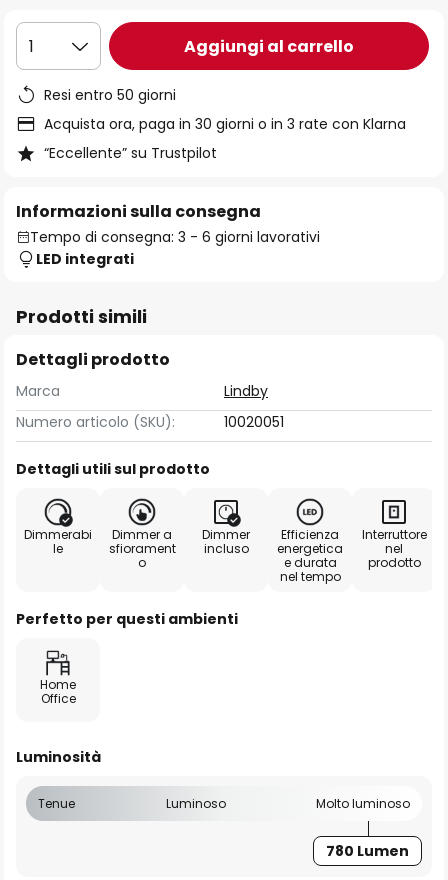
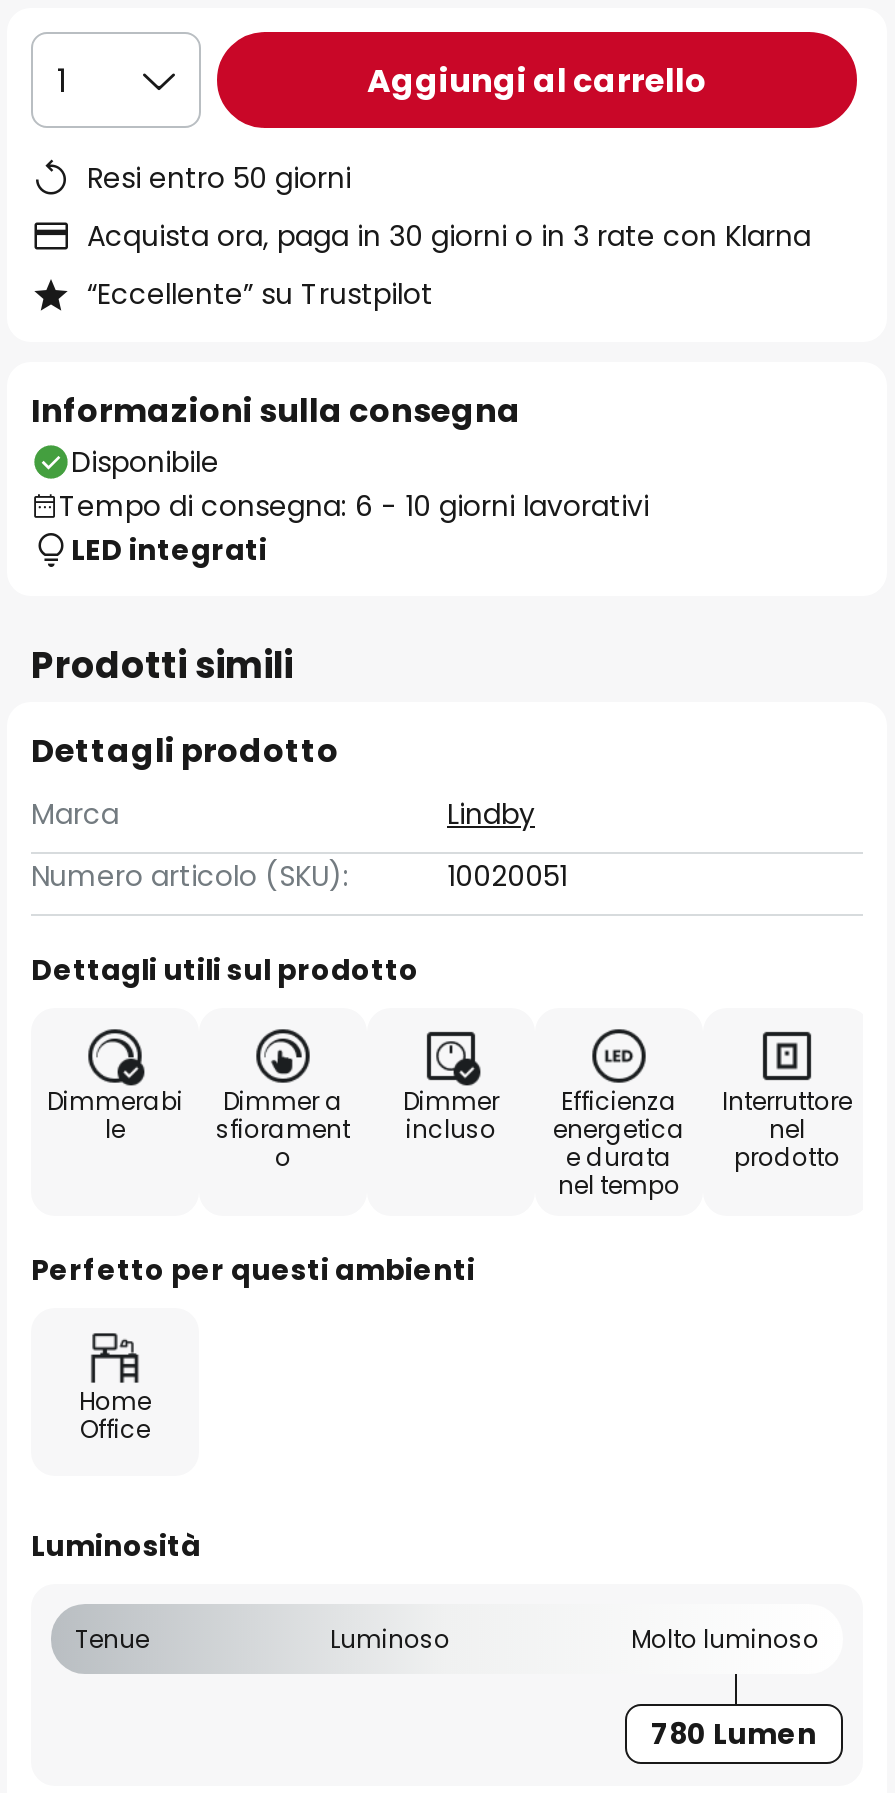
[30,227,320,247] Tempo di consegna: 3 - 6 giorni lavorativi -> [59,442,649,526] Disponibile | Tempo di consegna: 6 - 10 giorni lavorativi

